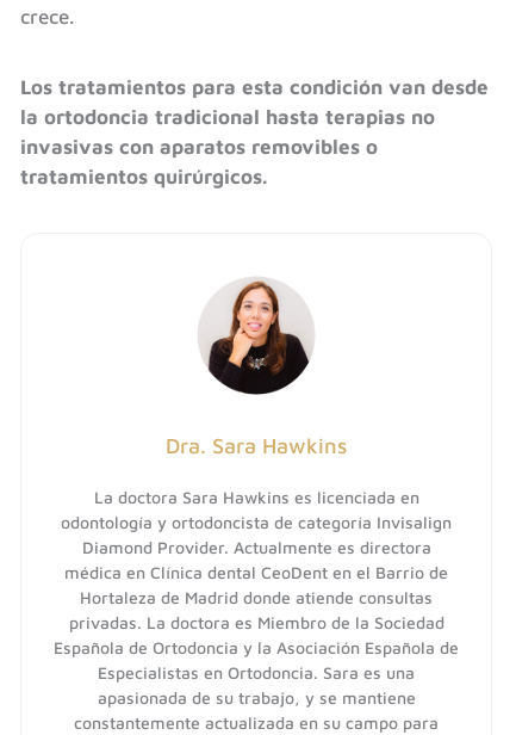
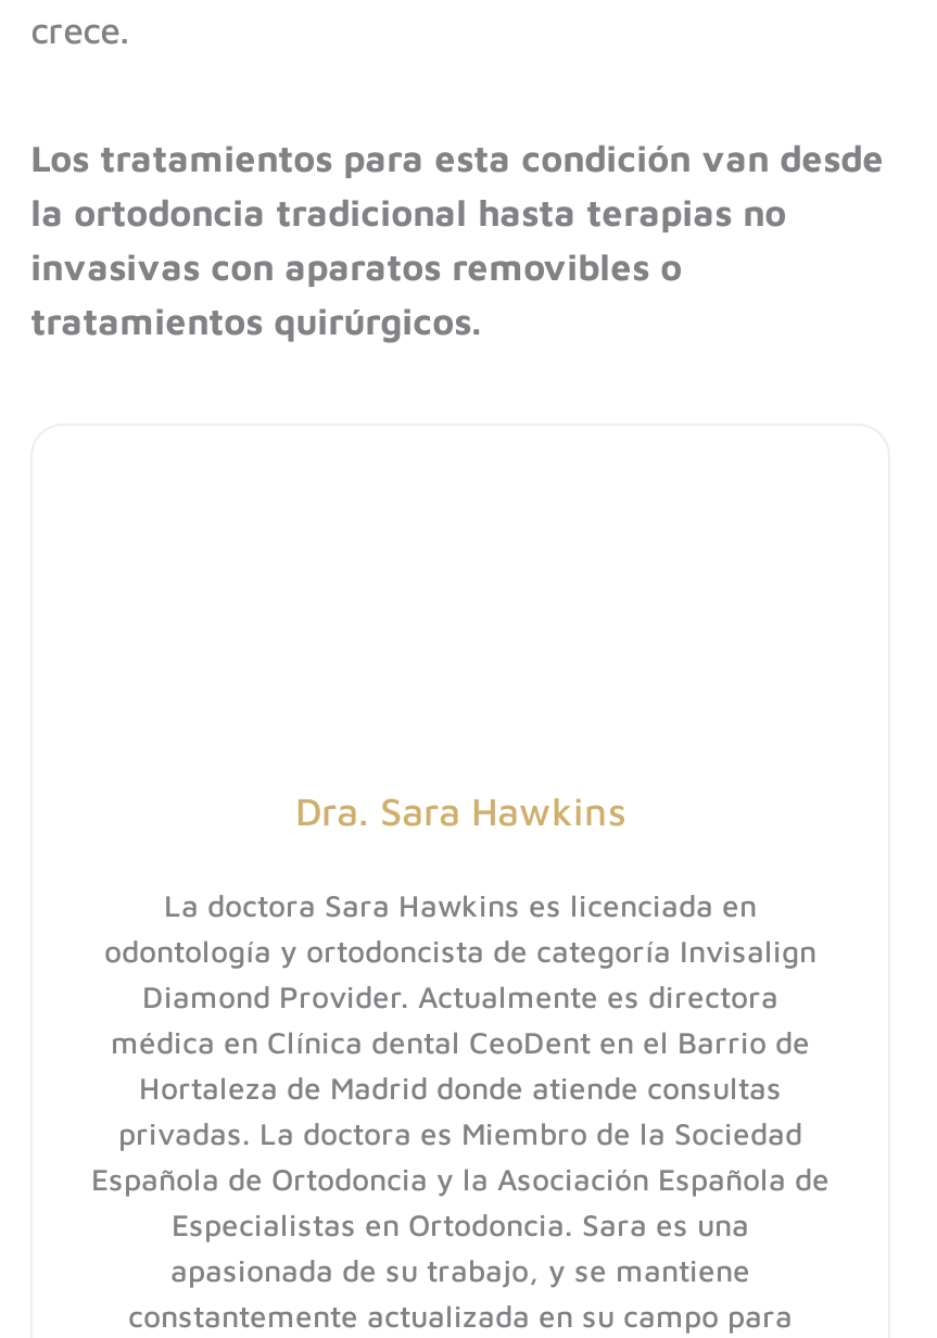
[199,278,313,396] [image] -> none

